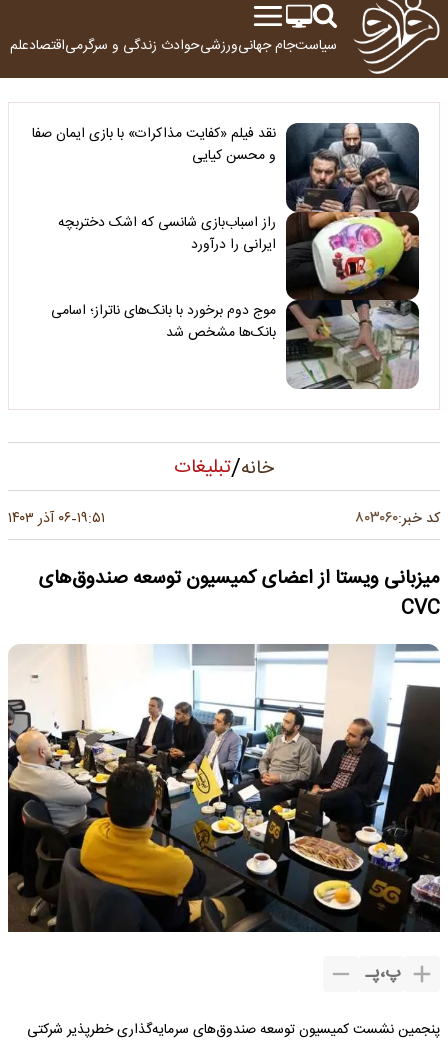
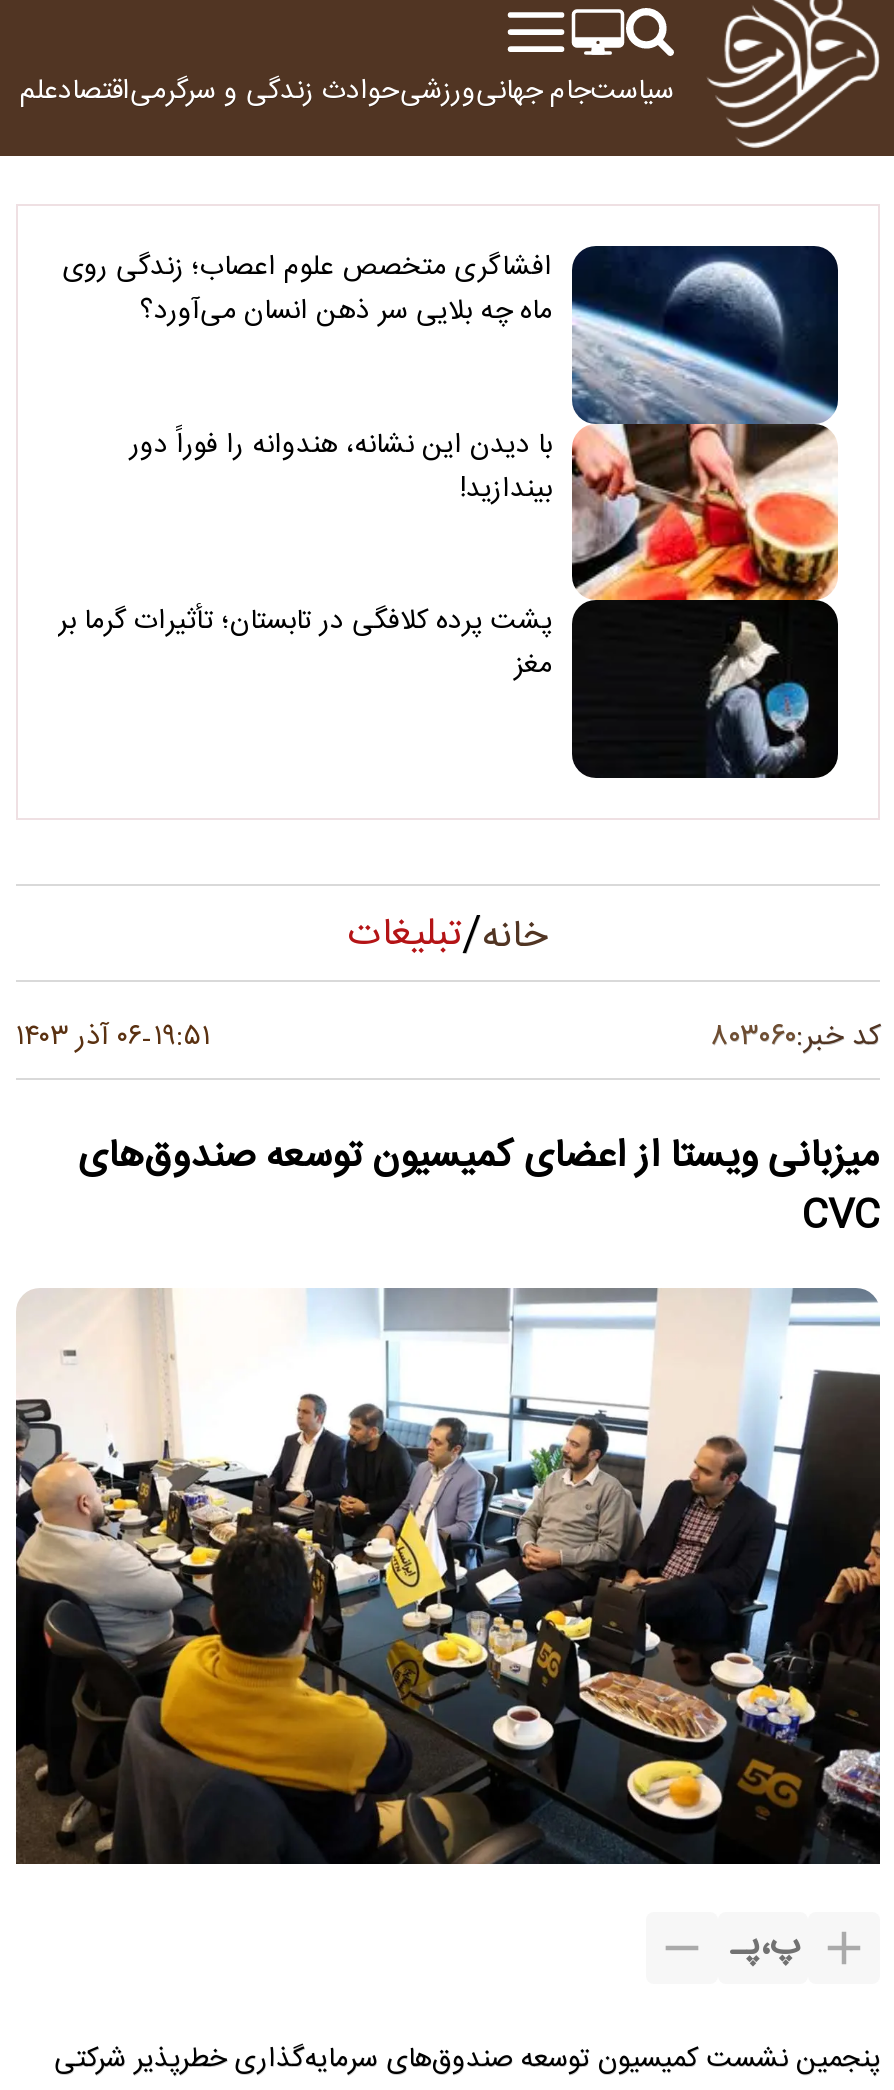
[32,122,420,390] [image] | نقد فیلم «کفایت مذاکرات» با بازی ایمان صفا | و محسن کیایی -> [62,244,840,780] [image] | افشاگری متخصص علوم اعصاب؛ زندگی روی | ماه چه بلایی سر ذهن انسان می‌آورد؟
[58,211,276,256] راز اسباب‌بازی شانسی که اشک دختربچه | ایرانی را درآورد -> [130,421,552,511] با دیدن این نشانه، هندوانه را فوراً دور | بیندازید!
[51,299,276,344] موج دوم برخورد با بانک‌های ناتراز؛ اسامی | بانک‌ها مشخص شد -> [58,599,552,689] پشت پرده کلافگی در تابستان؛ تأثیرات گرما بر | مغز

